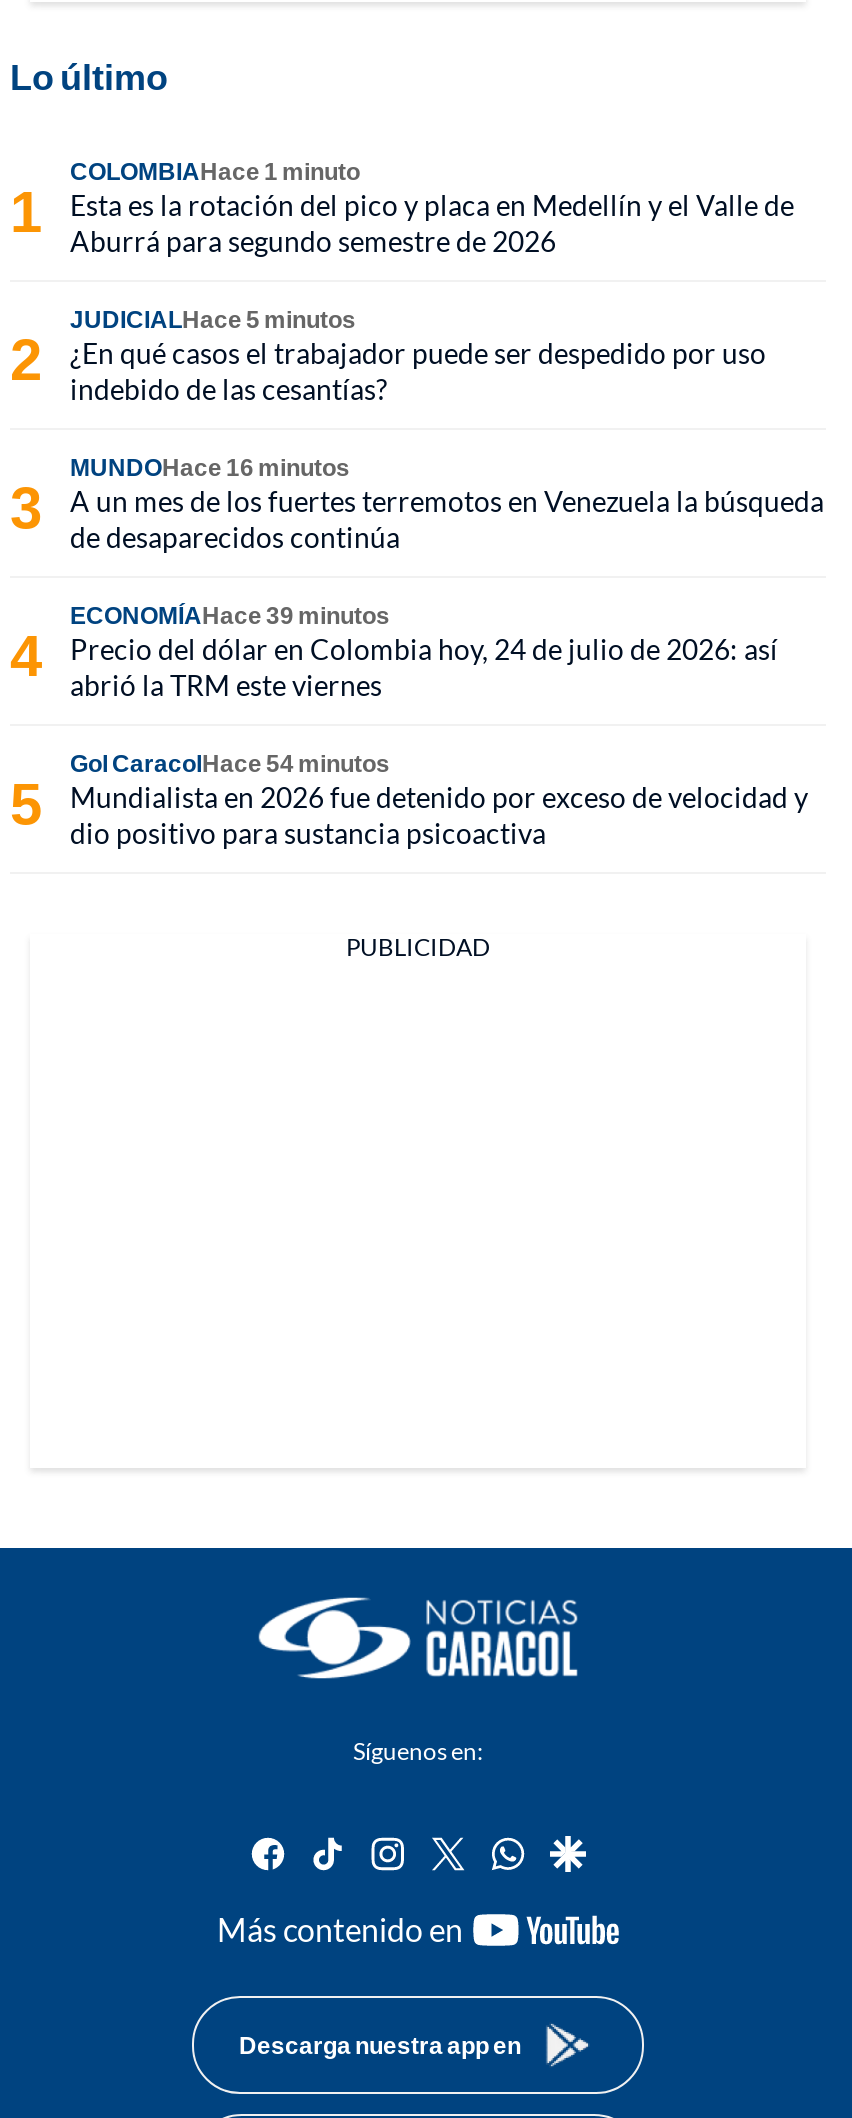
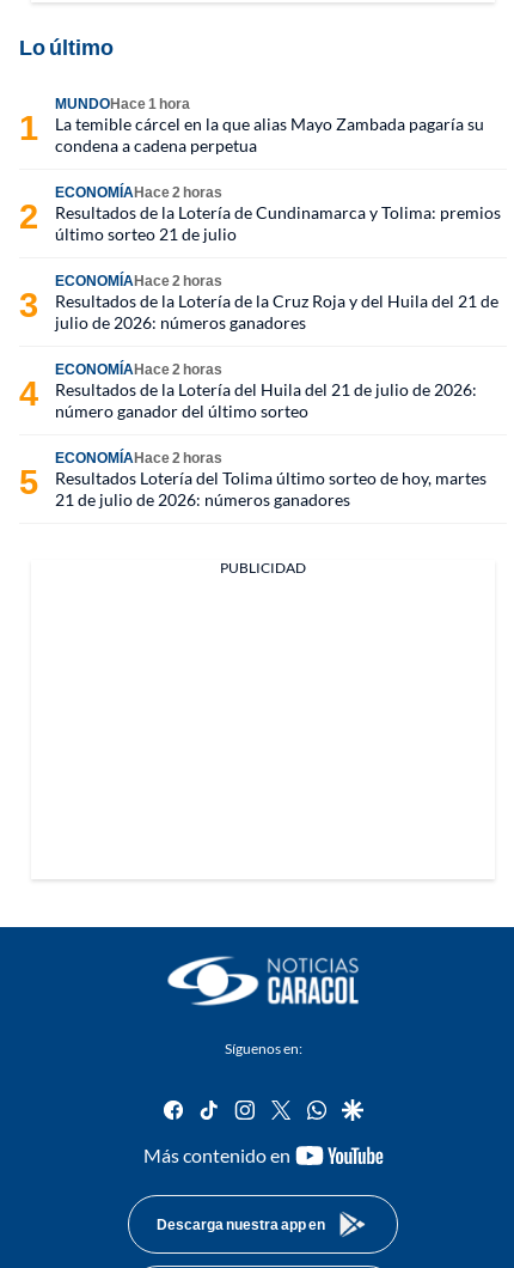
[70,156,794,258] COLOMBIAHace 1 minuto | Esta es la rotación del pico y placa en Medellín y el Valle de | Aburrá para segundo semestre de 2026 -> [55,95,484,156] MUNDOHace 1 hora | La temible cárcel en la que alias Mayo Zambada pagaría su | condena a cadena perpetua
[70,304,766,406] JUDICIALHace 5 minutos | ¿En qué casos el trabajador puede ser despedido por uso | indebido de las cesantías? -> [55,183,501,244] ECONOMÍAHace 2 horas | Resultados de la Lotería de Cundinamarca y Tolima: premios | último sorteo 21 de julio
[70,452,824,554] MUNDOHace 16 minutos | A un mes de los fuertes terremotos en Venezuela la búsqueda | de desaparecidos continúa -> [55,272,498,333] ECONOMÍAHace 2 horas | Resultados de la Lotería de la Cruz Roja y del Huila del 21 de | julio de 2026: números ganadores
[70,600,778,702] ECONOMÍAHace 39 minutos | Precio del dólar en Colombia hoy, 24 de julio de 2026: así | abrió la TRM este viernes -> [55,360,477,421] ECONOMÍAHace 2 horas | Resultados de la Lotería del Huila del 21 de julio de 2026: | número ganador del último sorteo
[70,748,808,850] Gol CaracolHace 54 minutos | Mundialista en 2026 fue detenido por exceso de velocidad y | dio positivo para sustancia psicoactiva -> [55,449,487,510] ECONOMÍAHace 2 horas | Resultados Lotería del Tolima último sorteo de hoy, martes | 21 de julio de 2026: números ganadores

